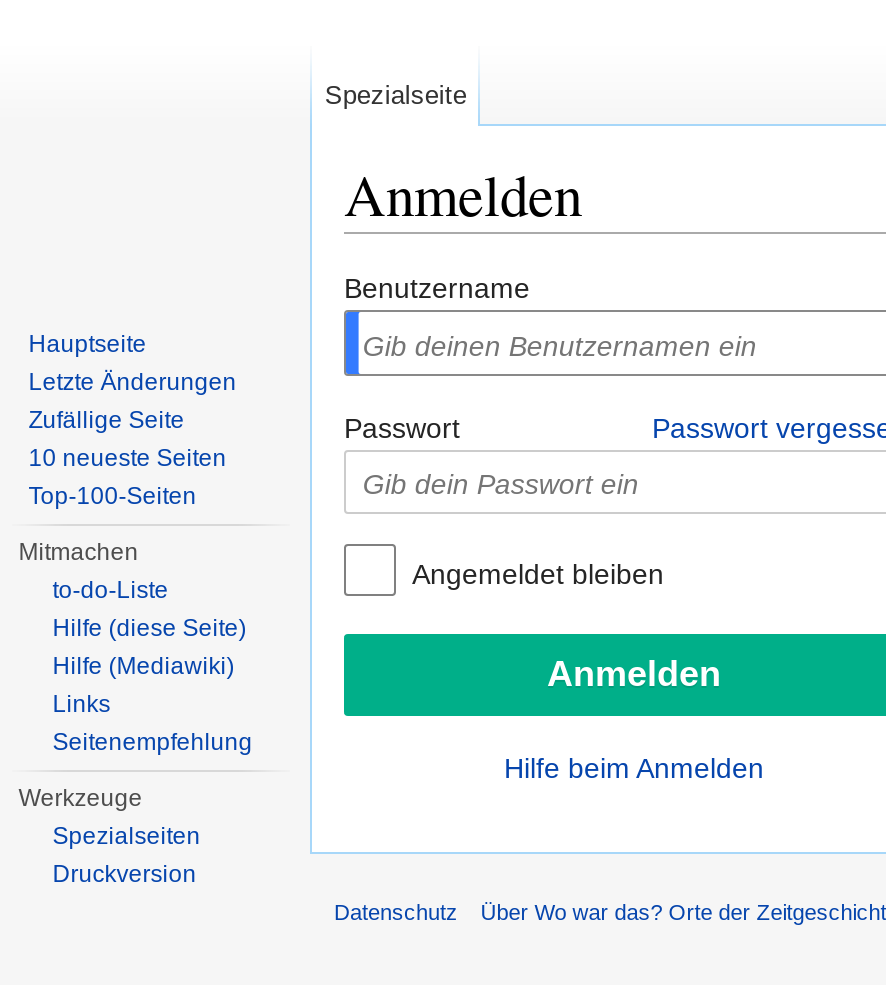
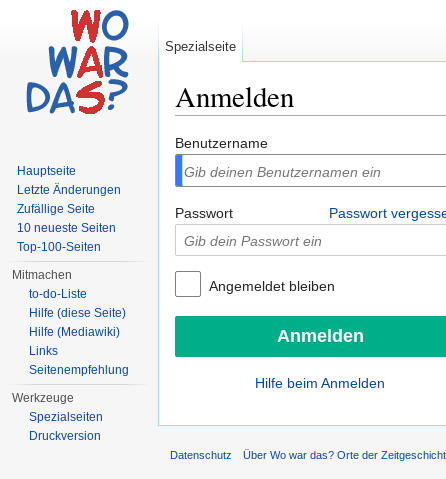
none -> [26,9,130,115] [image]

